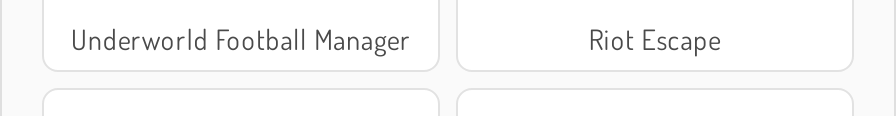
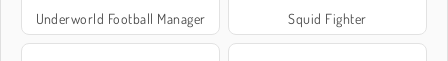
[589,22,721,56] Riot Escape -> [288,10,367,27] Squid Fighter

